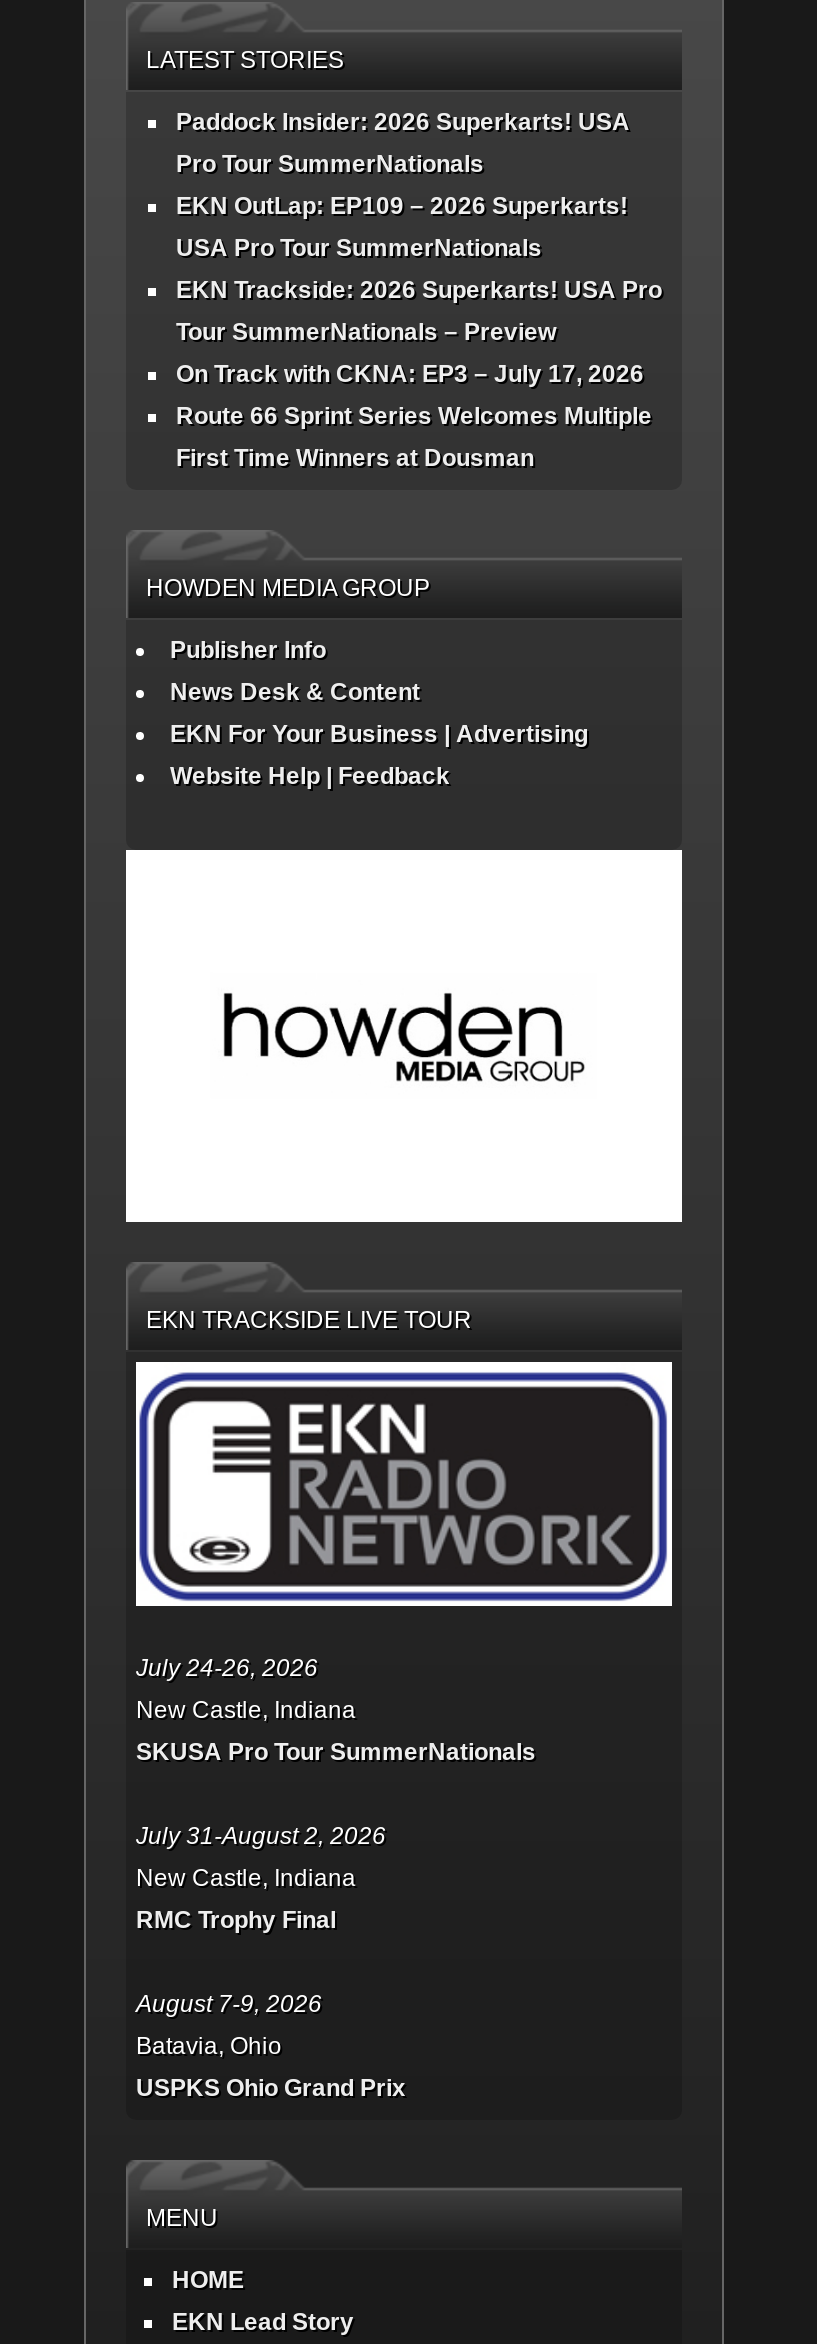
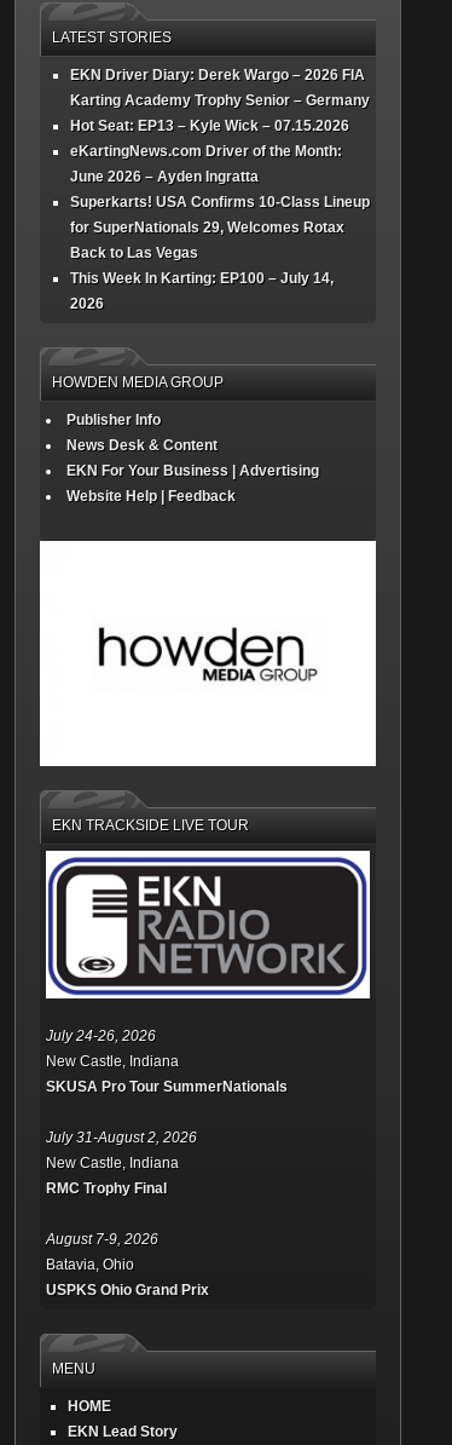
[176,109,662,473] Paddock Insider: 2026 Superkarts! USA | Pro Tour SummerNationals | EKN OutLap: EP109 – 2026 Superkarts! | USA Pro Tour SummerNationals | EKN Trackside: 2026 Superkarts! USA Pro | Tour SummerNationals – Preview | On Track with CKNA: EP3 – July 17, 2026 | Route 66 Sprint Series Welcomes Multiple | First Time Winners at Dousman -> [70,67,370,313] EKN Driver Diary: Derek Wargo – 2026 FIA | Karting Academy Trophy Senior – Germany | Hot Seat: EP13 – Kyle Wick – 07.15.2026 | eKartingNews.com Driver of the Month: | June 2026 – Ayden Ingratta | Superkarts! USA Confirms 10-Class Lineup | for SuperNationals 29, Welcomes Rotax | Back to Las Vegas | This Week In Karting: EP100 – July 14, | 2026

